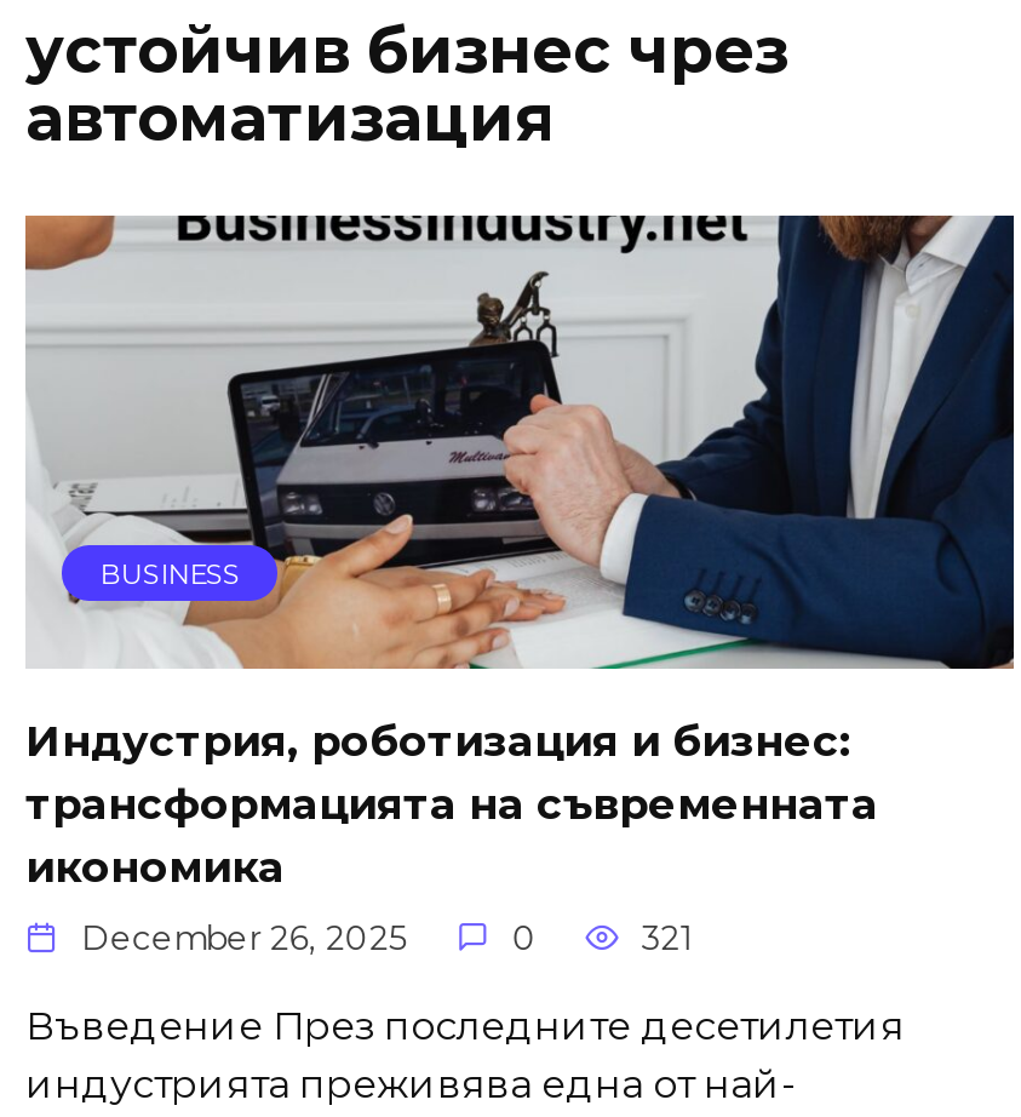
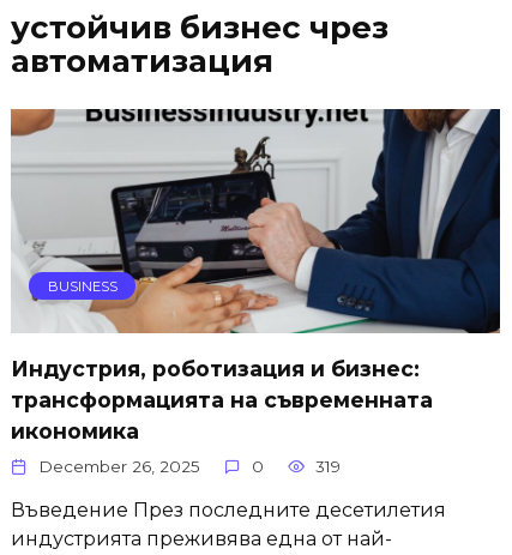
[641,919,692,958] 321 -> [316,457,341,476] 319

